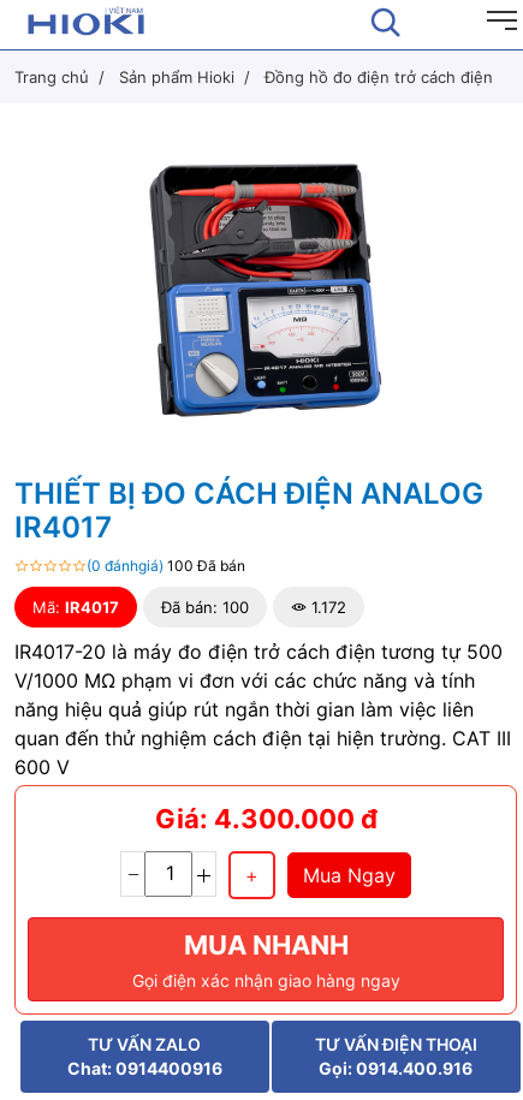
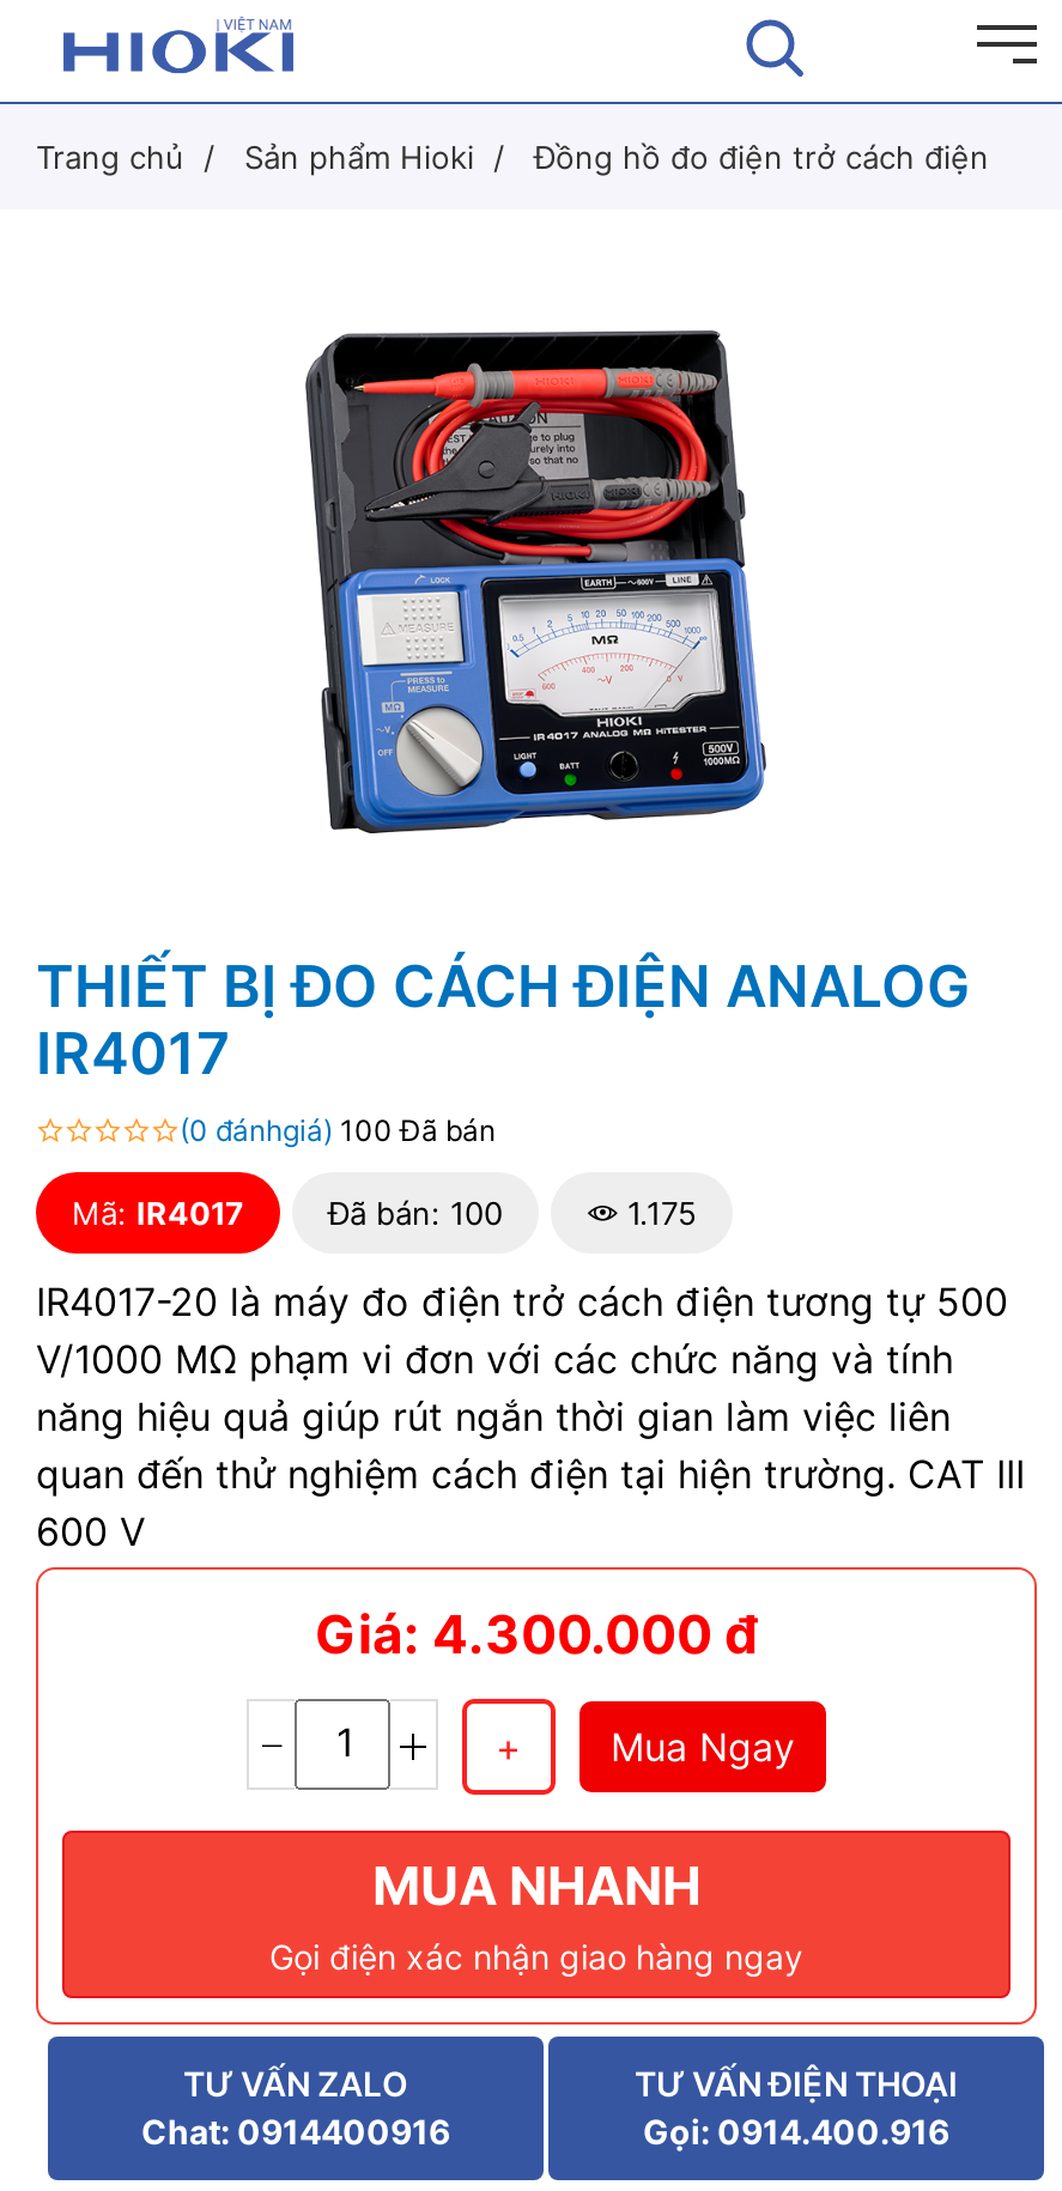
[307,597,346,617] 1.172 -> [618,1193,697,1232] 1.175

